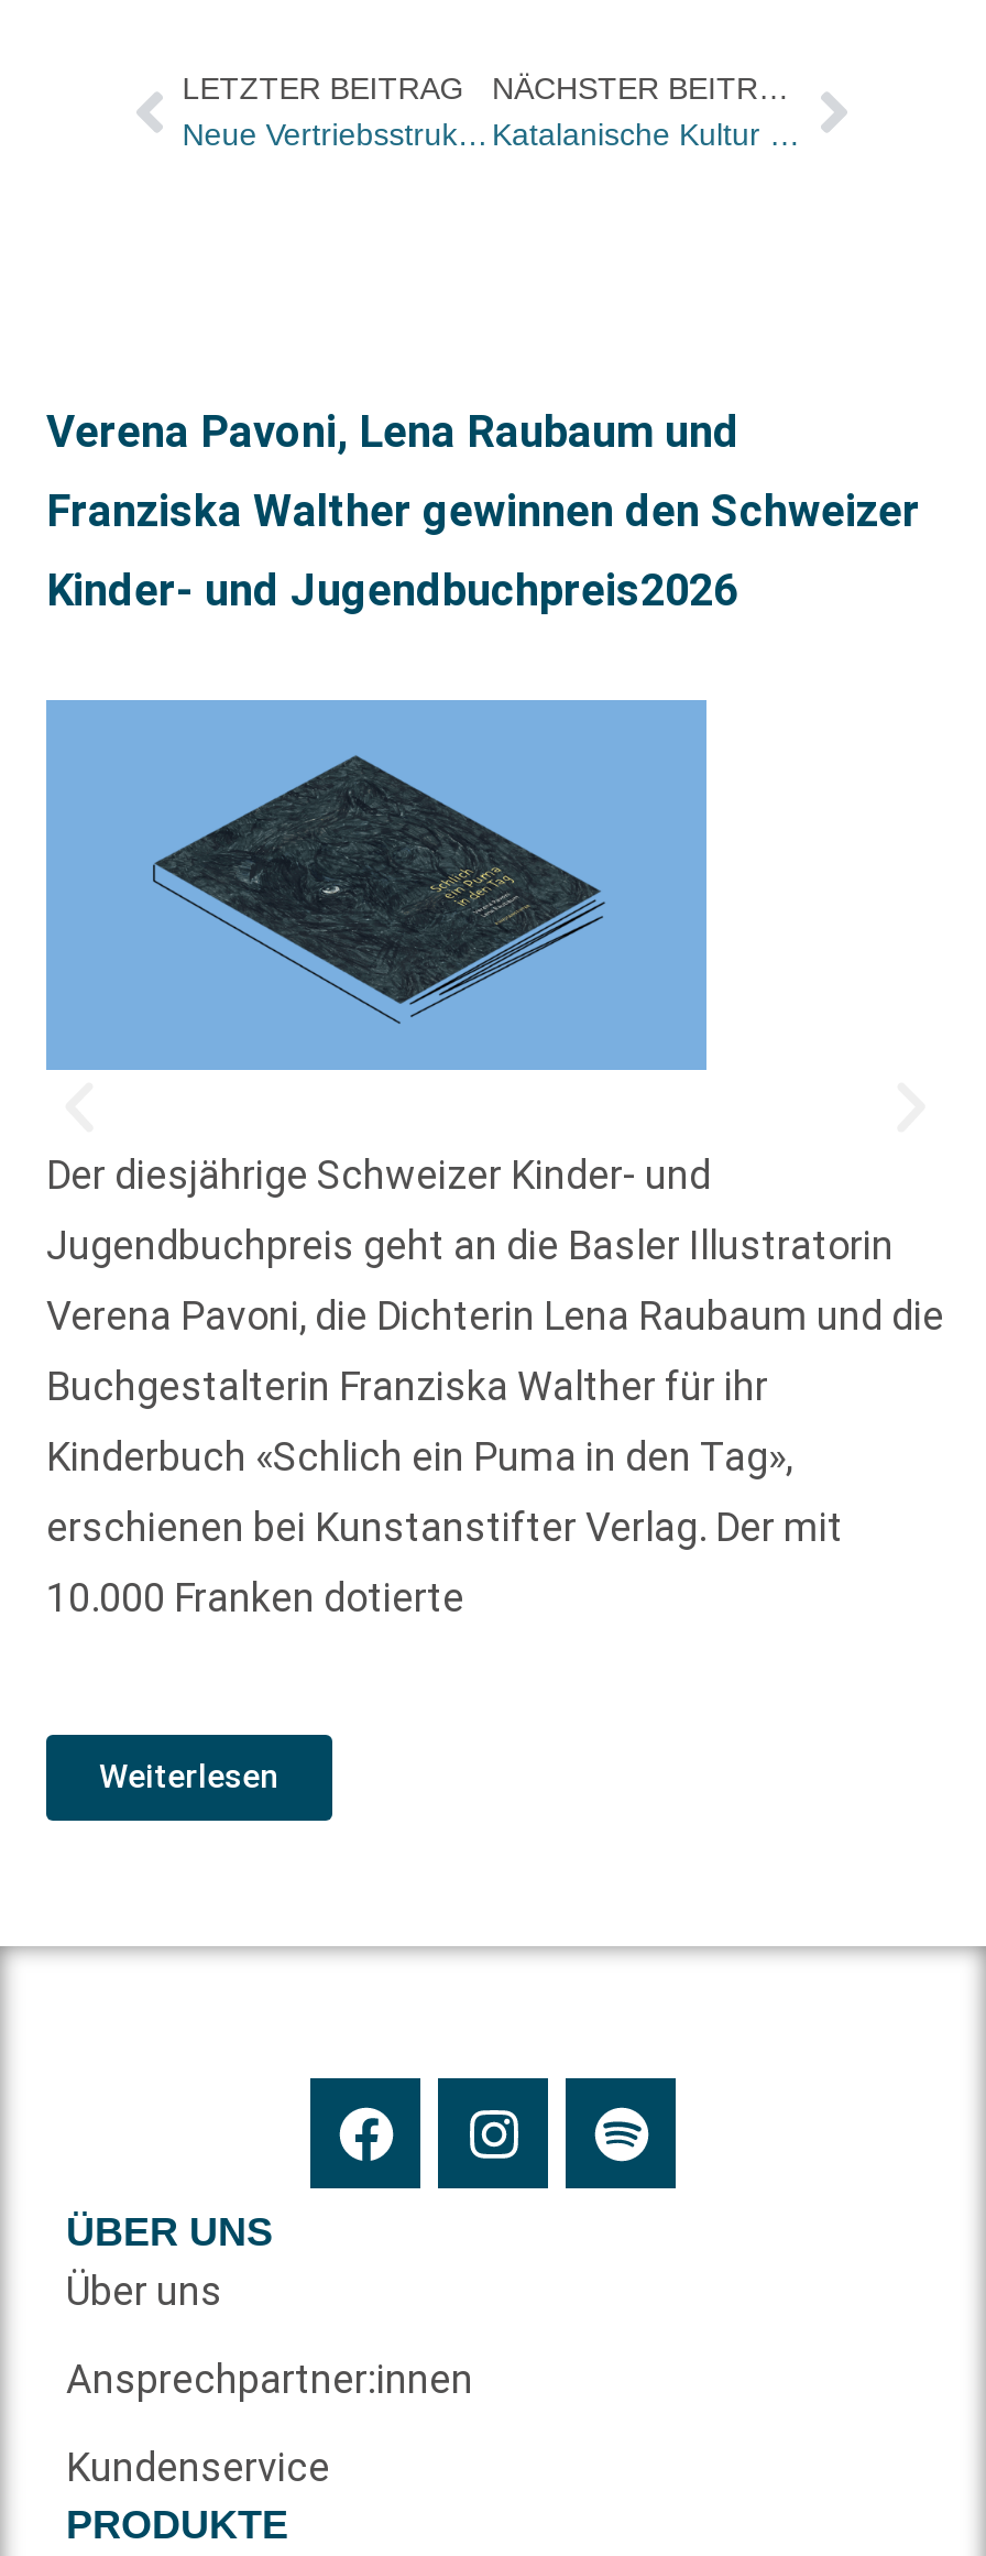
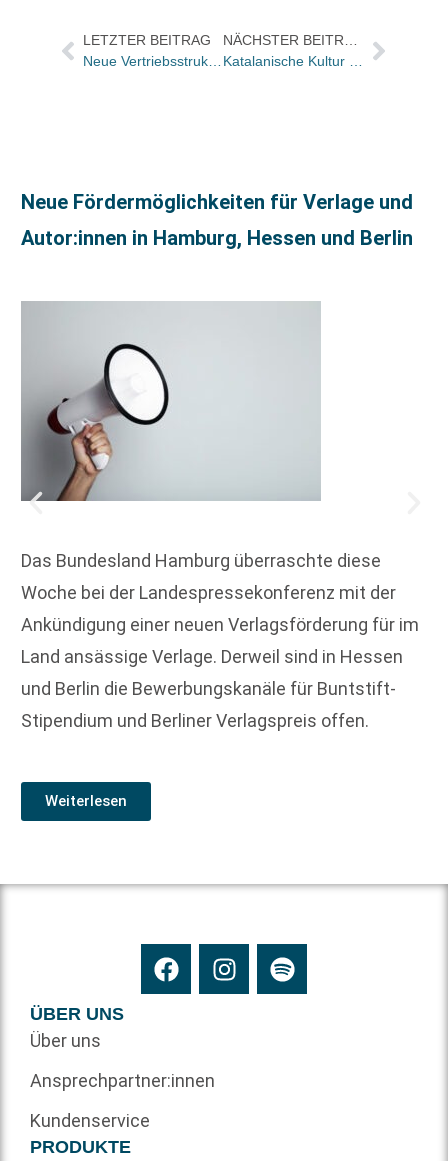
[46,405,920,616] Verena Pavoni, Lena Raubaum und | Franziska Walther gewinnen den Schweizer | Kinder- und Jugendbuchpreis2026 -> [21,190,413,250] Neue Fördermöglichkeiten für Verlage und | Autor:innen in Hamburg, Hessen und Berlin
[46,678,706,1103] [image] -> [20,301,321,502] [image]
[46,1152,944,1621] Der diesjährige Schweizer Kinder- und | Jugendbuchpreis geht an die Basler Illustratorin | Verena Pavoni, die Dichterin Lena Raubaum und die | Buchgestalterin Franziska Walther für ihr | Kinderbuch «Schlich ein Puma in den Tag», | erschienen bei Kunstanstifter Verlag. Der mit | 10.000 Franken dotierte -> [21,550,419,731] Das Bundesland Hamburg überraschte diese | Woche bei der Landespressekonferenz mit der | Ankündigung einer neuen Verlagsförderung für im | Land ansässige Verlage. Derweil sind in Hessen | und Berlin die Bewerbungskanäle für Buntstift- | Stipendium und Berliner Verlagspreis offen.

